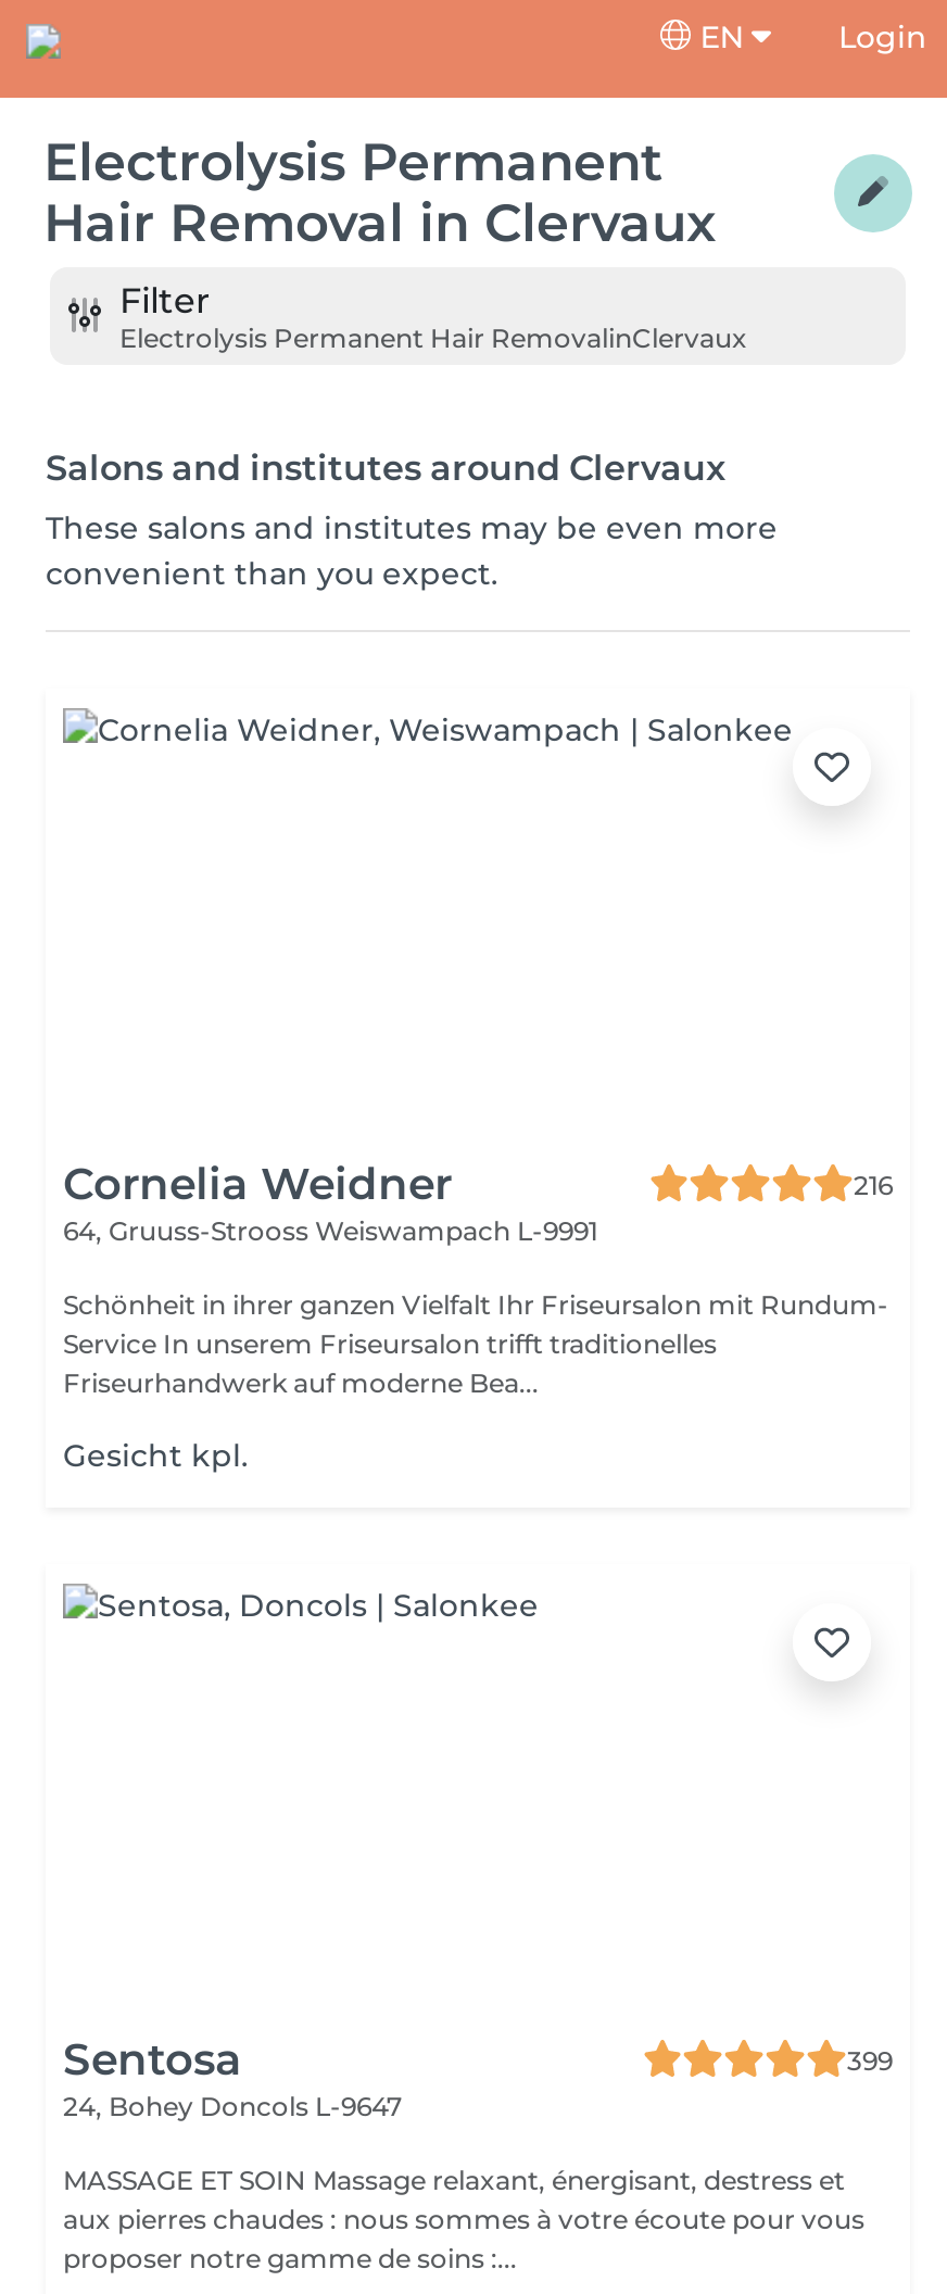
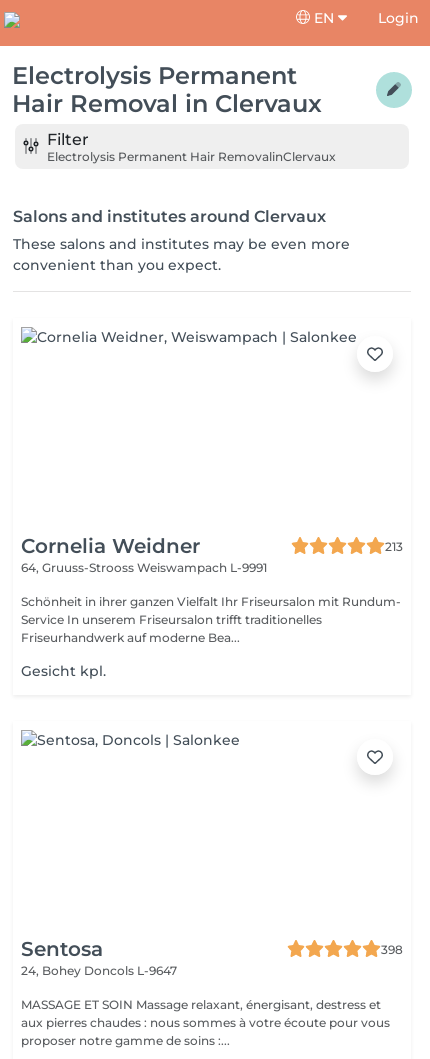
[854,1169,893,1201] 216 -> [385,539,403,554] 213
[847,2044,893,2077] 399 -> [381,942,403,957] 398

